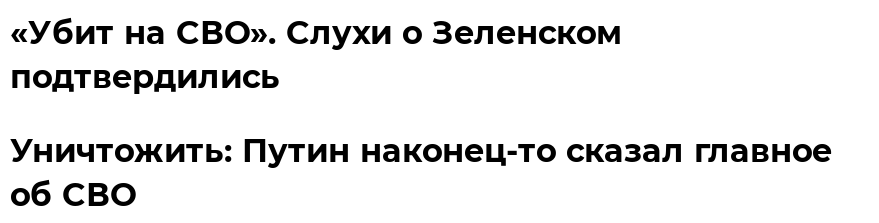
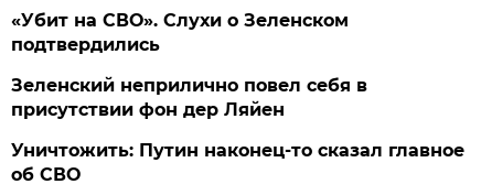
none -> [11,75,368,120] Зеленский неприлично повел cебя в | присутствии фон дер Ляйен

